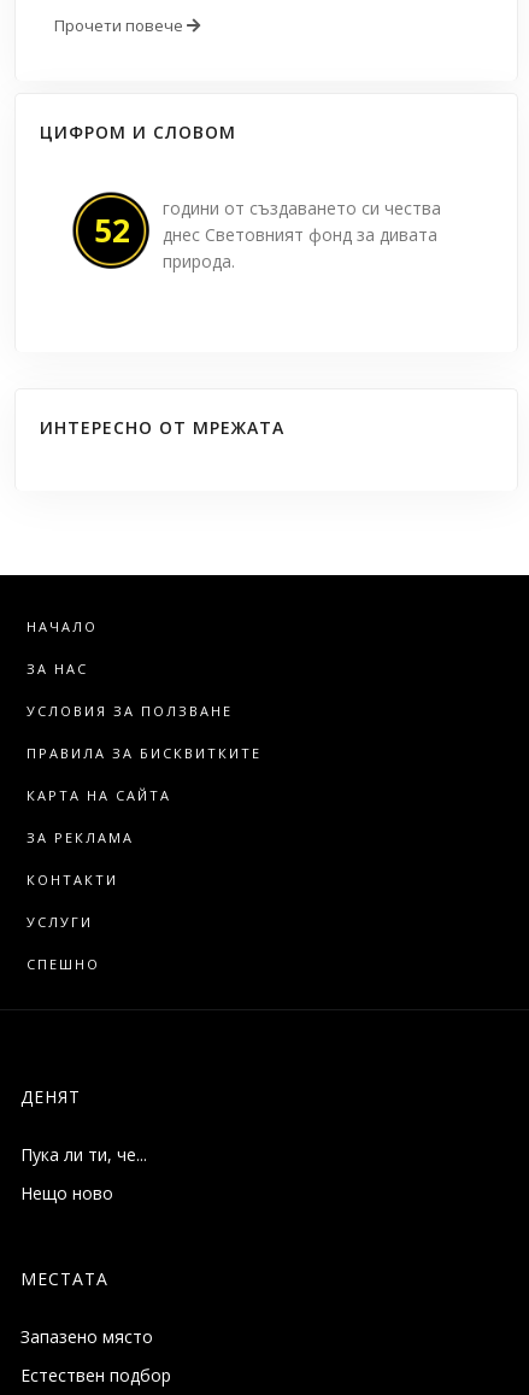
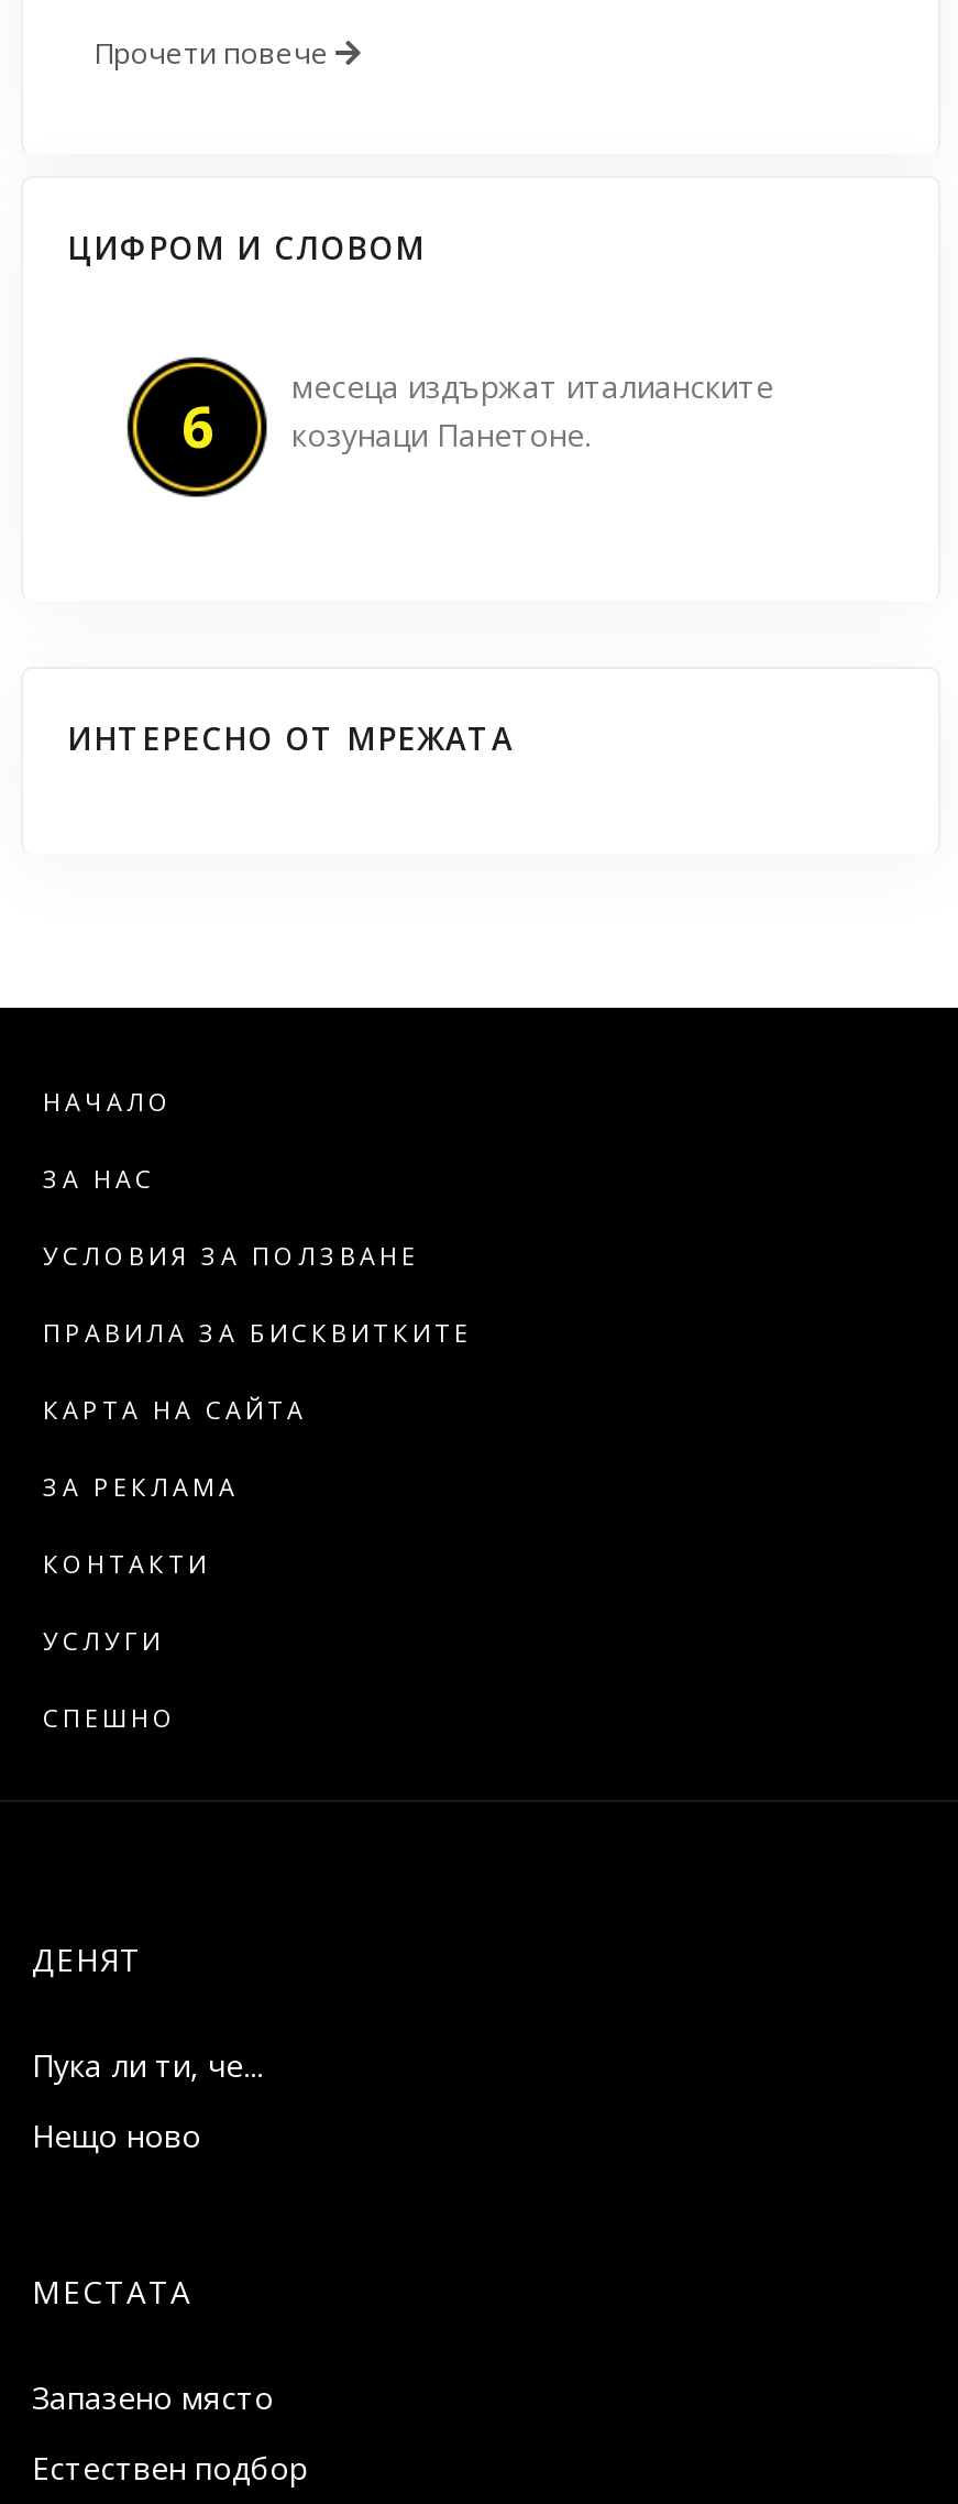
[163,196,441,272] години от създаването си чества | днес Световният фонд за дивата | природа. -> [291,365,773,455] месеца издържат италианските | козунаци Панетоне.
[93,208,130,252] 52 -> [181,387,214,466] 6

